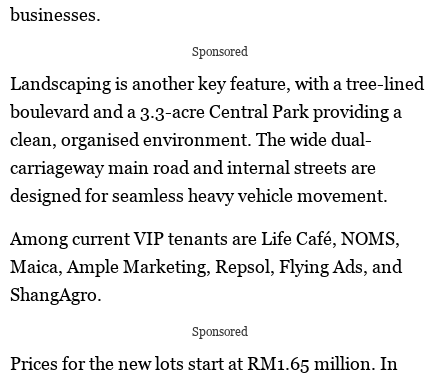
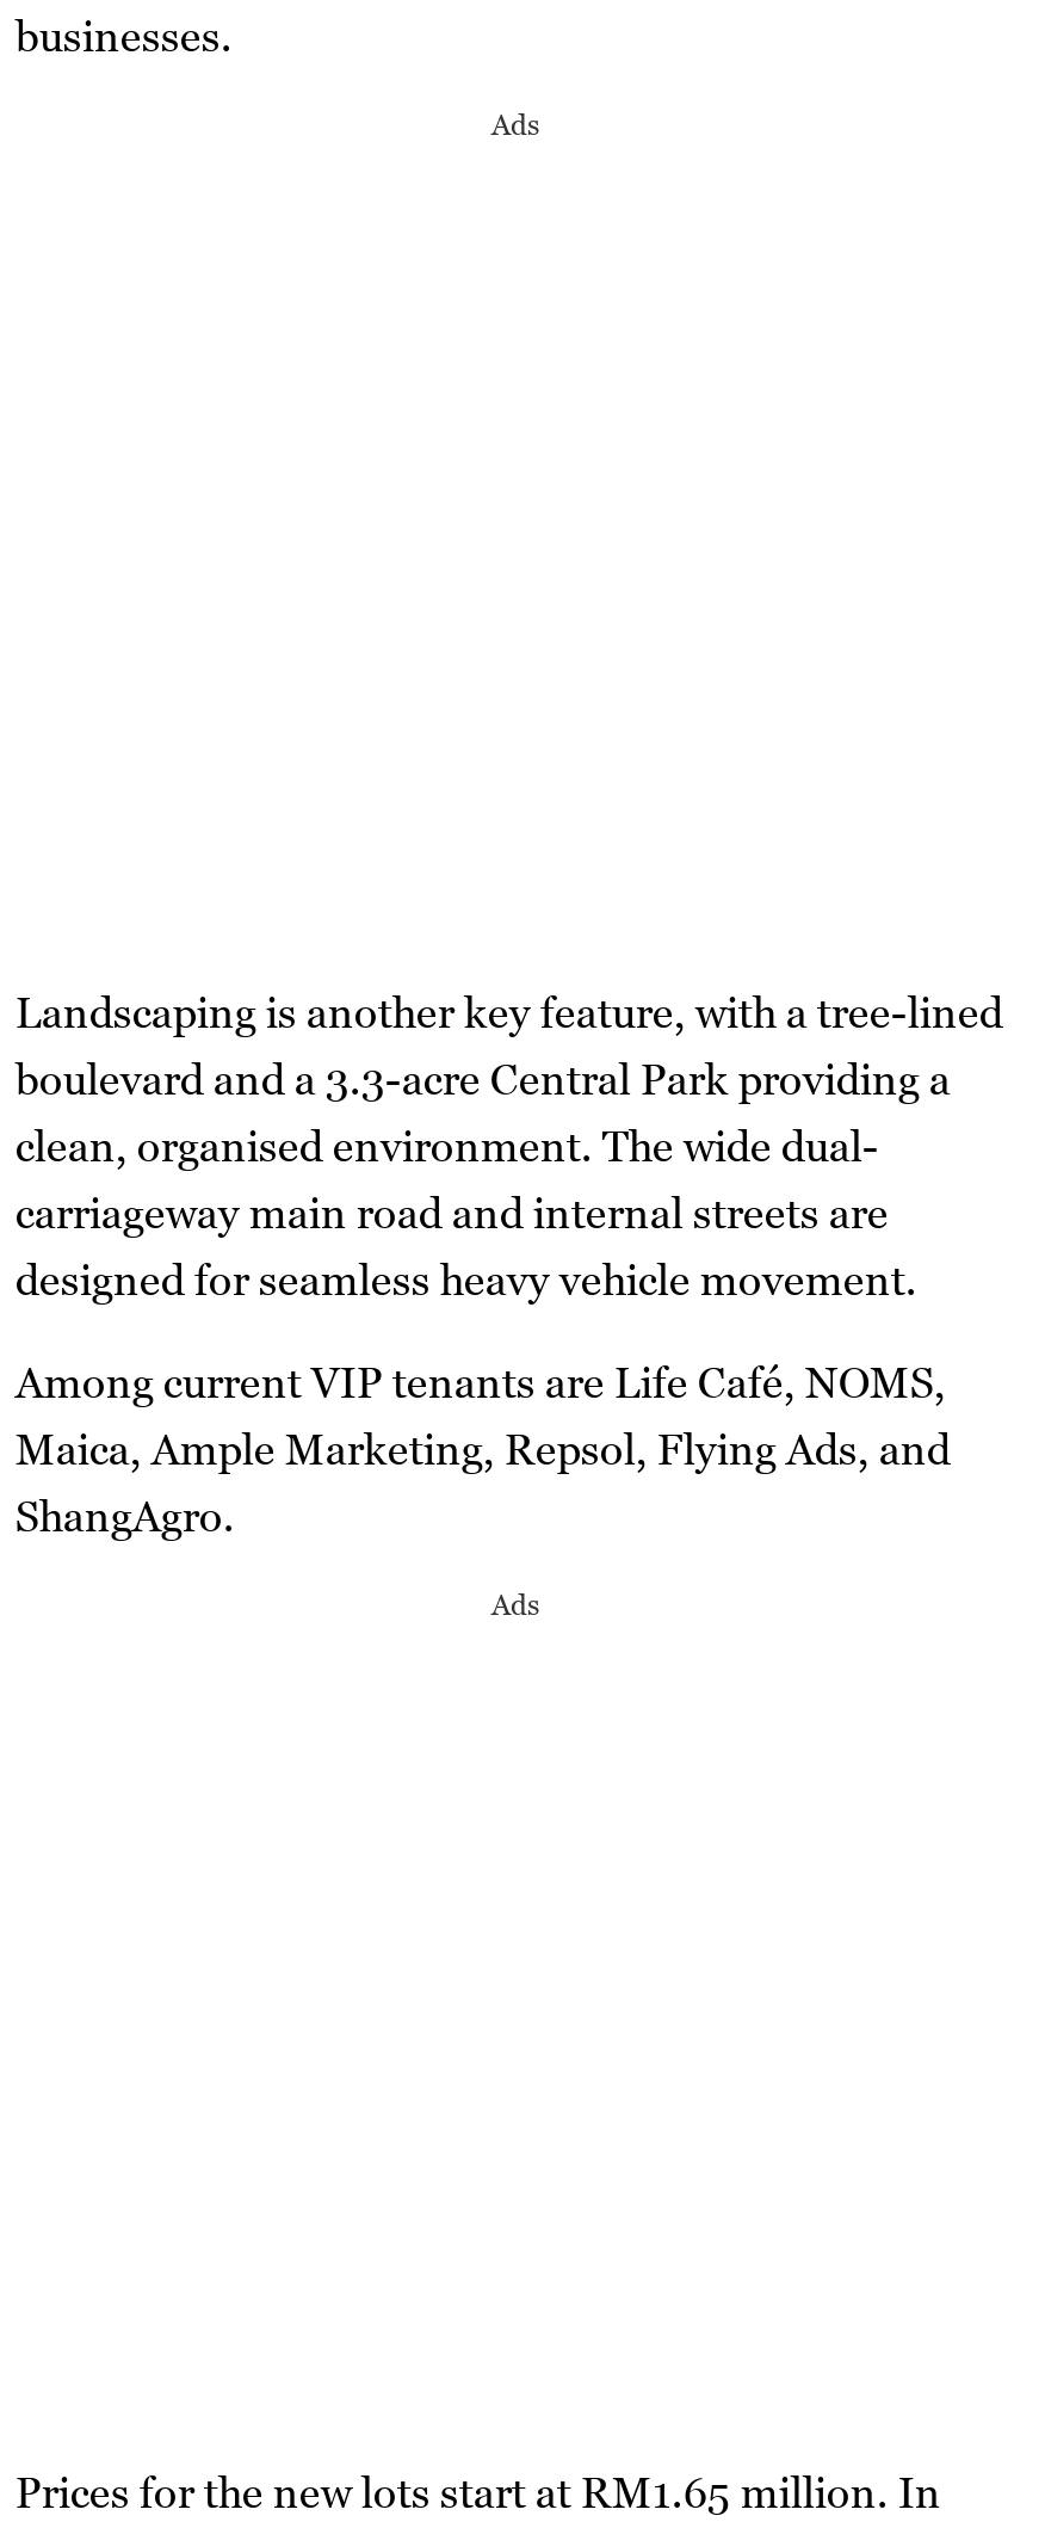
[192,44,248,59] Sponsored -> [491,106,539,142] Ads
[192,324,248,339] Sponsored -> [491,1586,539,1622] Ads

